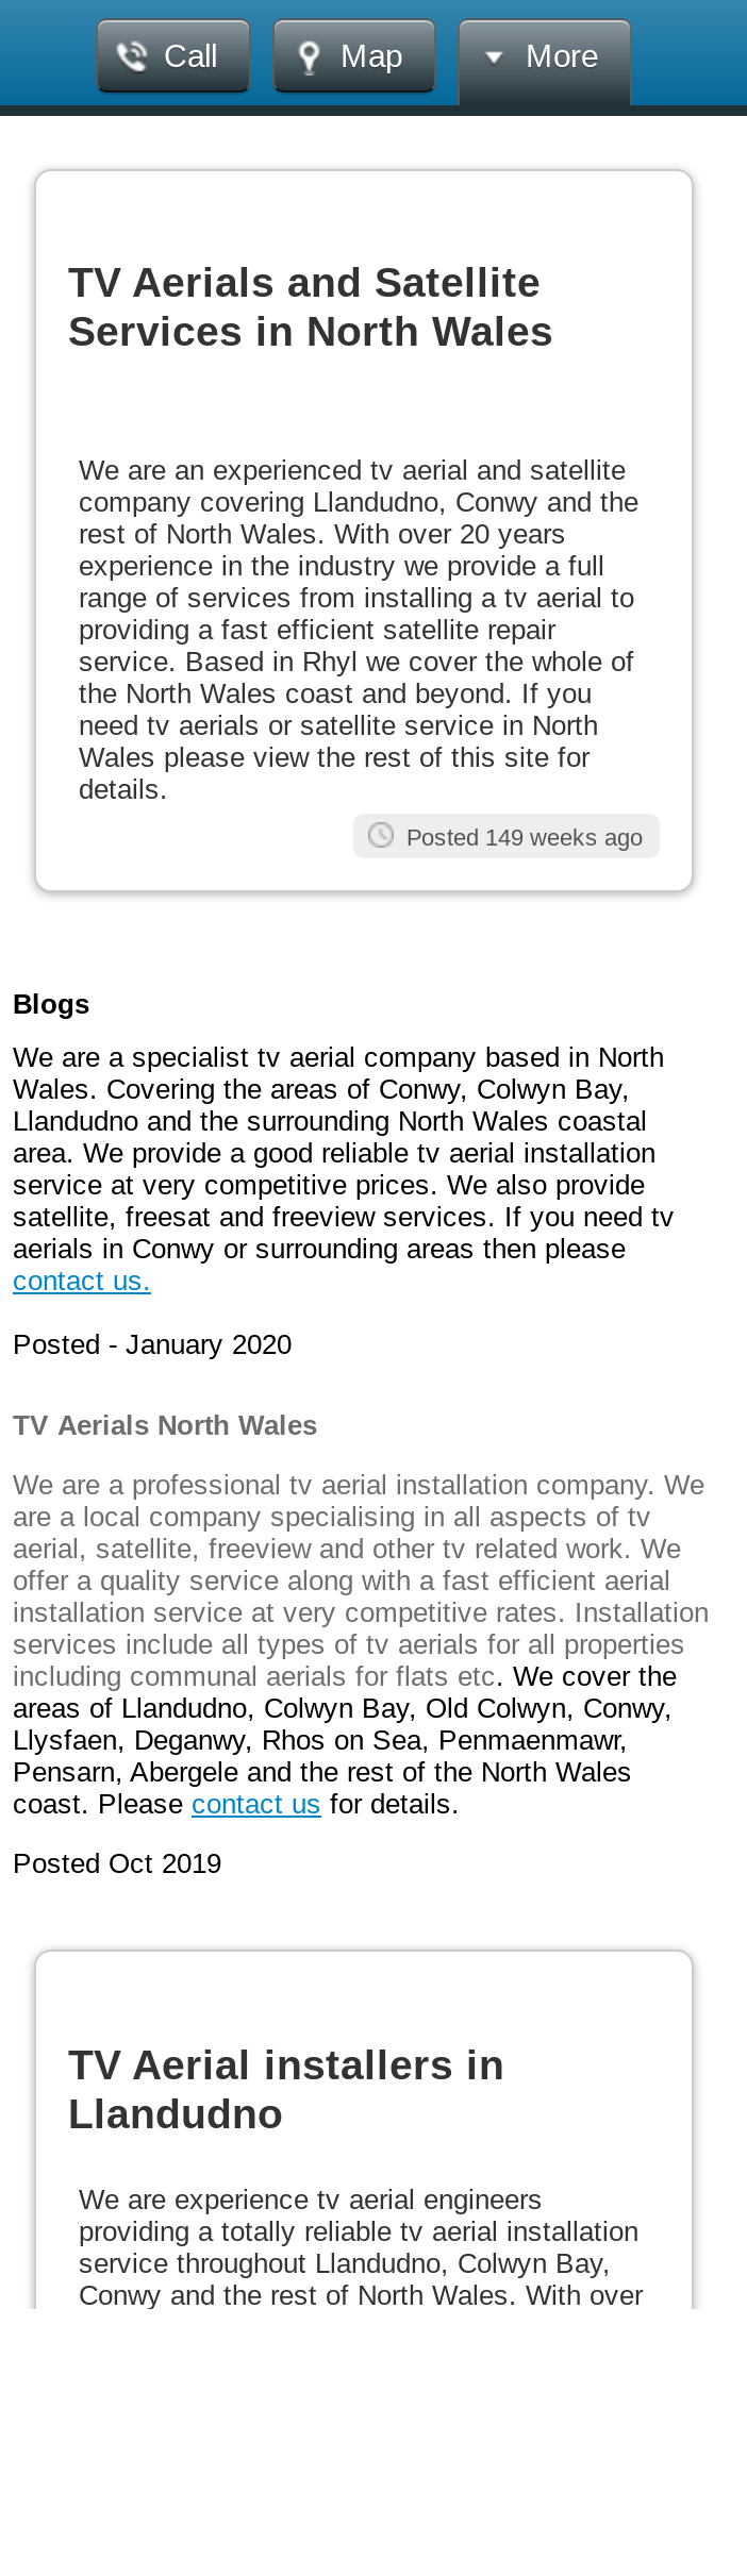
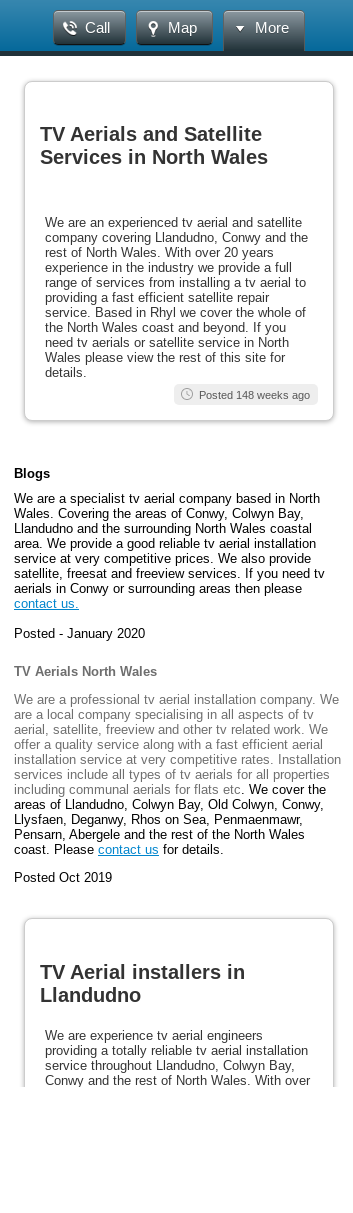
[406,825,643,850] Posted 149 weeks ago -> [199,389,310,401] Posted 148 weeks ago

